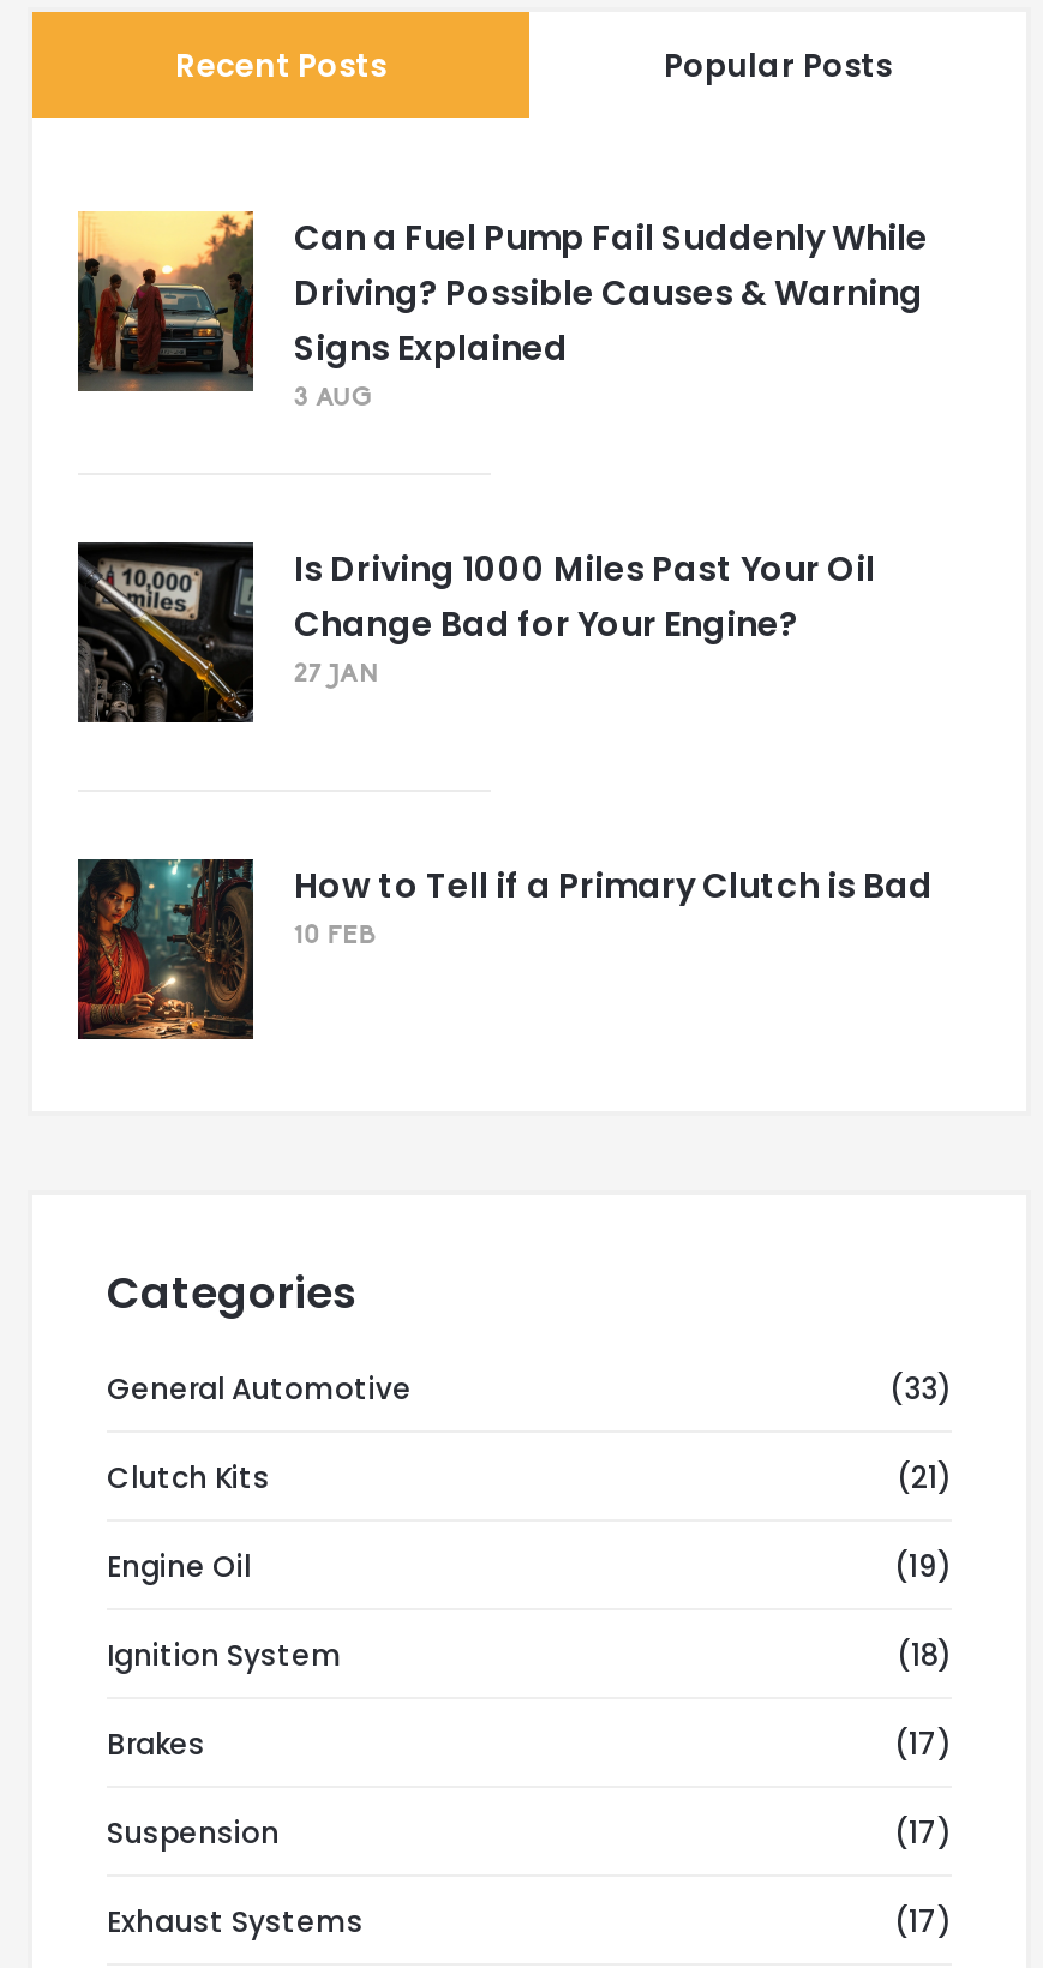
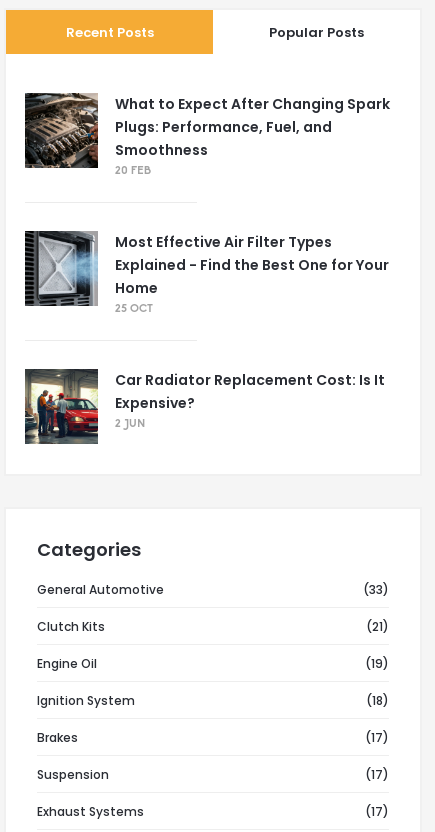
[76,211,928,413] [image] | Can a Fuel Pump Fail Suddenly While | Driving? Possible Causes & Warning | Signs Explained | 3 AUG -> [24,92,390,177] [image] | What to Expect After Changing Spark | Plugs: Performance, Fuel, and | Smoothness | 20 FEB
[78,542,875,725] [image] | Is Driving 1000 Miles Past Your Oil | Change Bad for Your Engine? | 27 JAN -> [26,231,389,315] [image] | Most Effective Air Filter Types | Explained - Find the Best One for Your | Home | 25 OCT
[78,857,933,1042] [image] | How to Tell if a Primary Clutch is Bad | 10 FEB -> [24,369,385,445] [image] | Car Radiator Replacement Cost: Is It | Expensive? | 2 JUN

